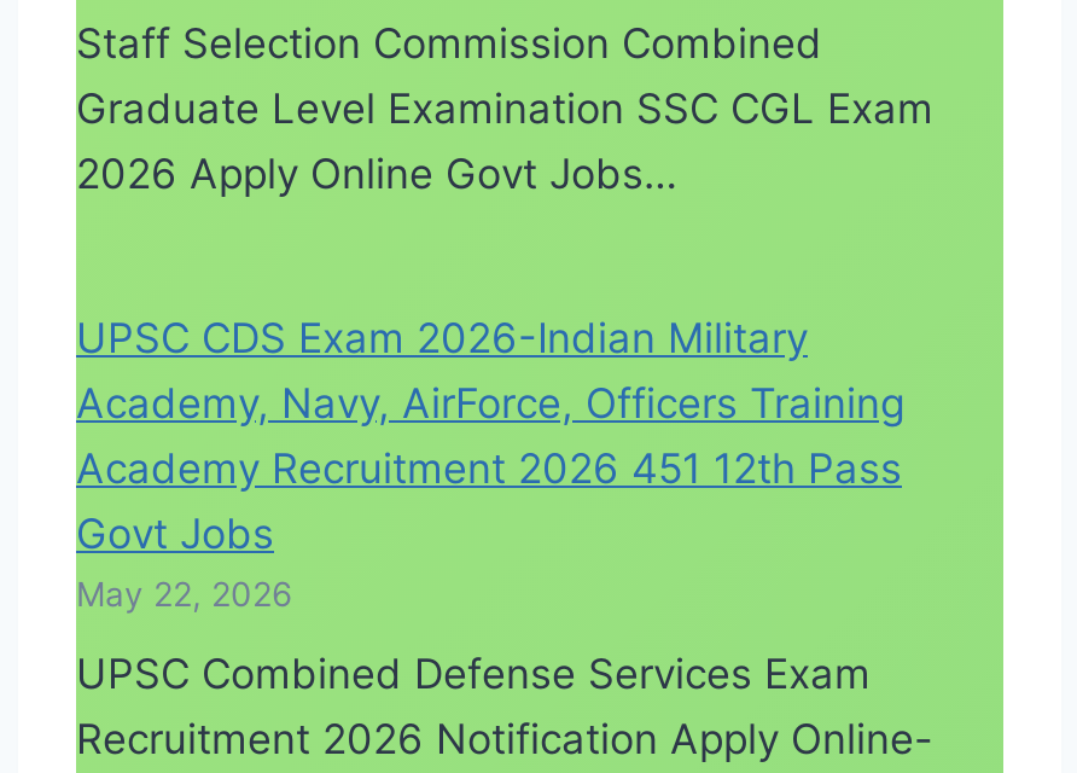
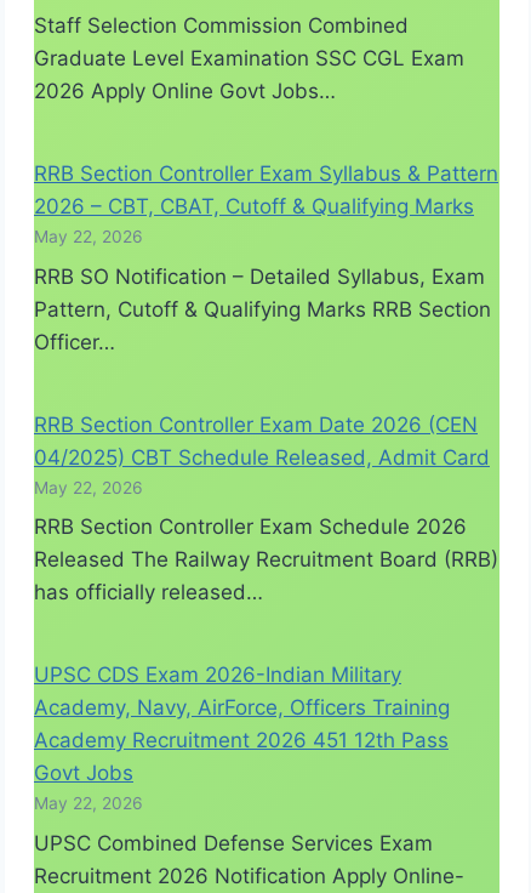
none -> [34,162,498,604] RRB Section Controller Exam Syllabus & Pattern | 2026 – CBT, CBAT, Cutoff & Qualifying Marks | May 22, 2026 | RRB SO Notification – Detailed Syllabus, Exam | Pattern, Cutoff & Qualifying Marks RRB Section | Officer… | RRB Section Controller Exam Date 2026 (CEN | 04/2025) CBT Schedule Released, Admit Card | May 22, 2026 | RRB Section Controller Exam Schedule 2026 | Released The Railway Recruitment Board (RRB) | has officially released…

